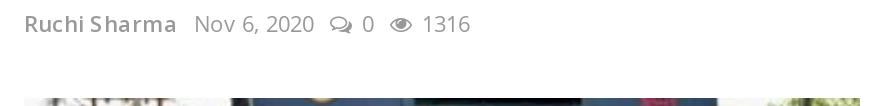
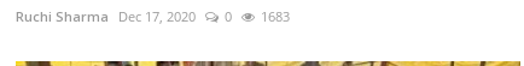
[24,9,314,39] Ruchi Sharma Nov 6, 2020 -> [16,8,196,26] Ruchi Sharma Dec 17, 2020
[422,9,470,39] 1316 -> [261,8,290,26] 1683

